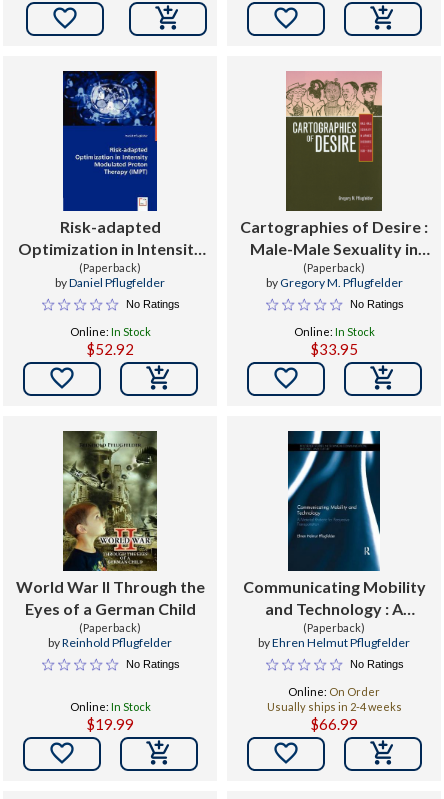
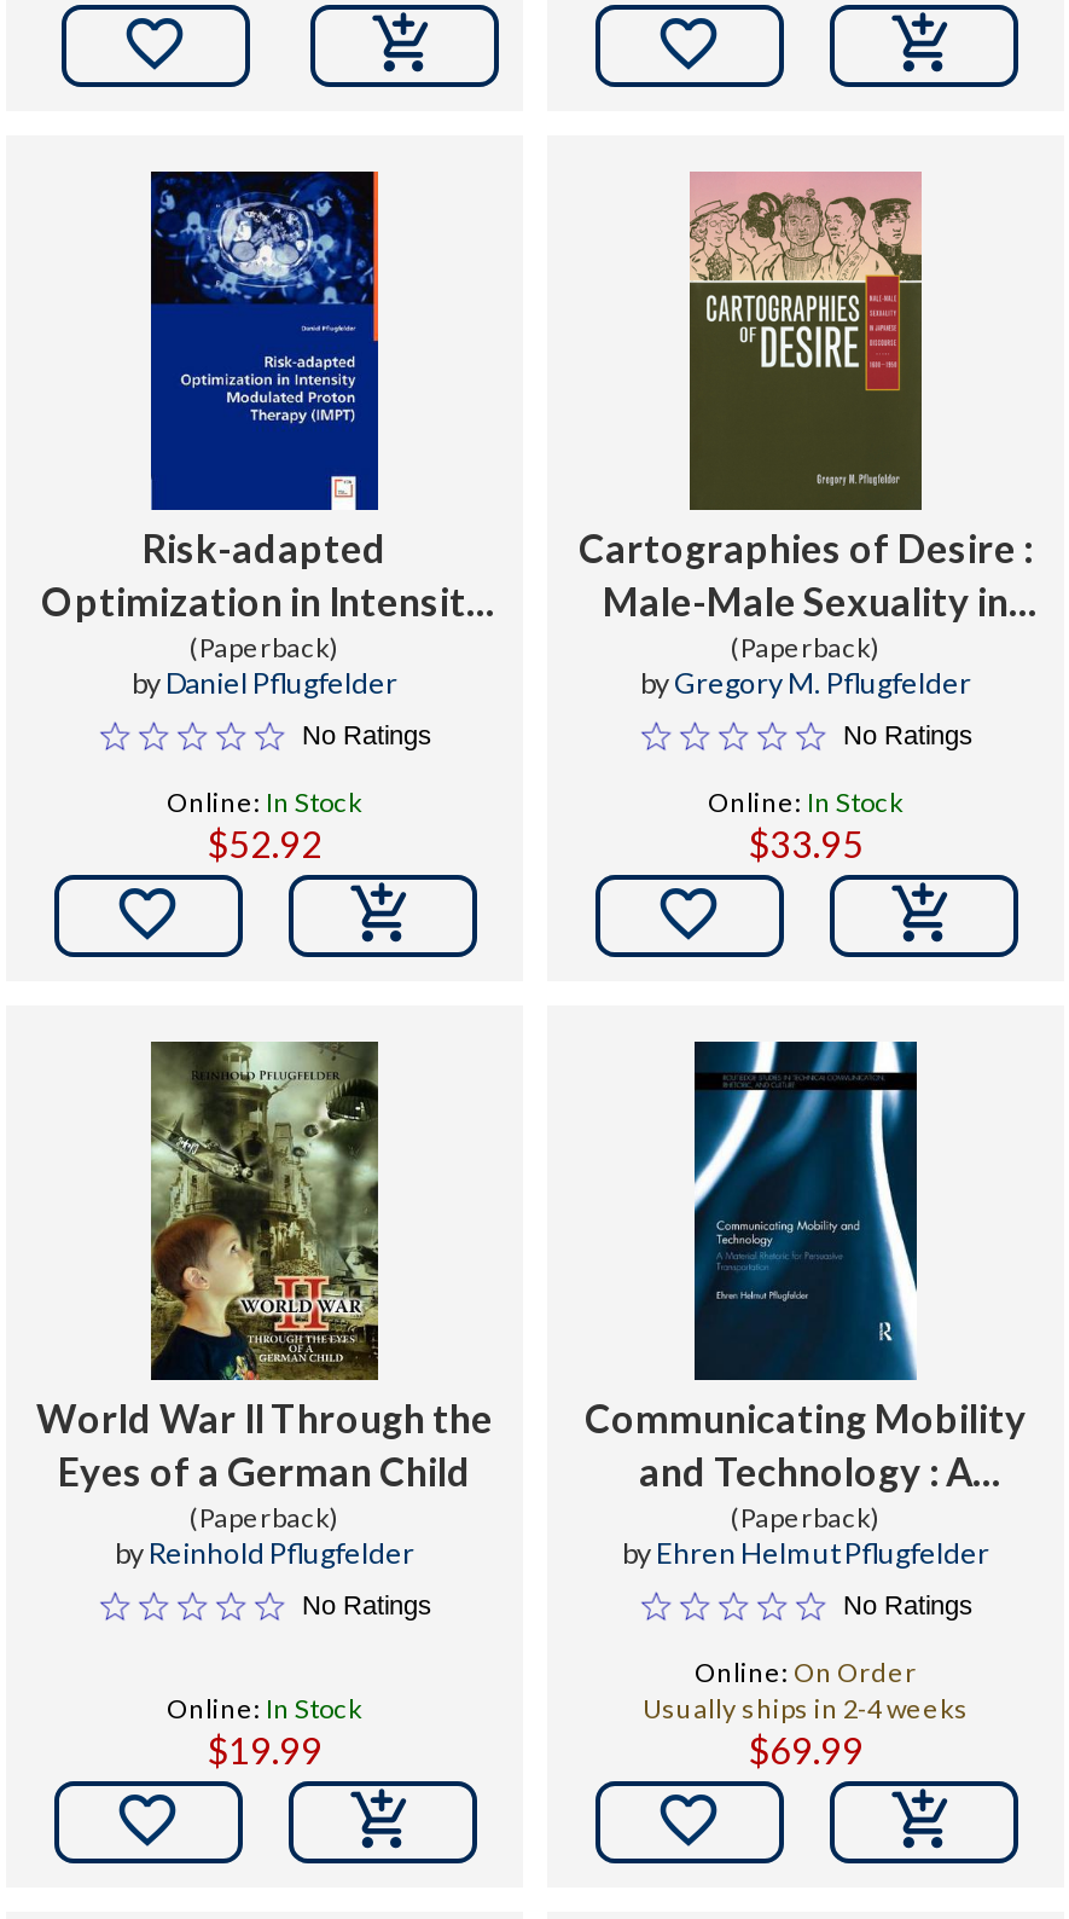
[310,715,358,733] $66.99 -> [748,1728,864,1772] $69.99

